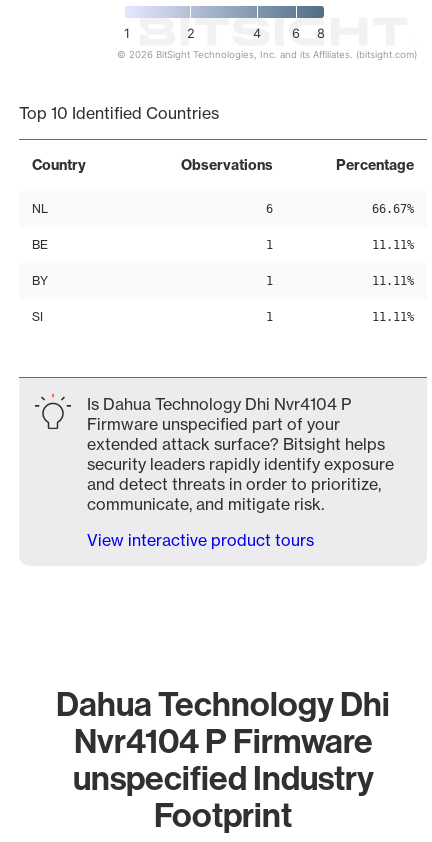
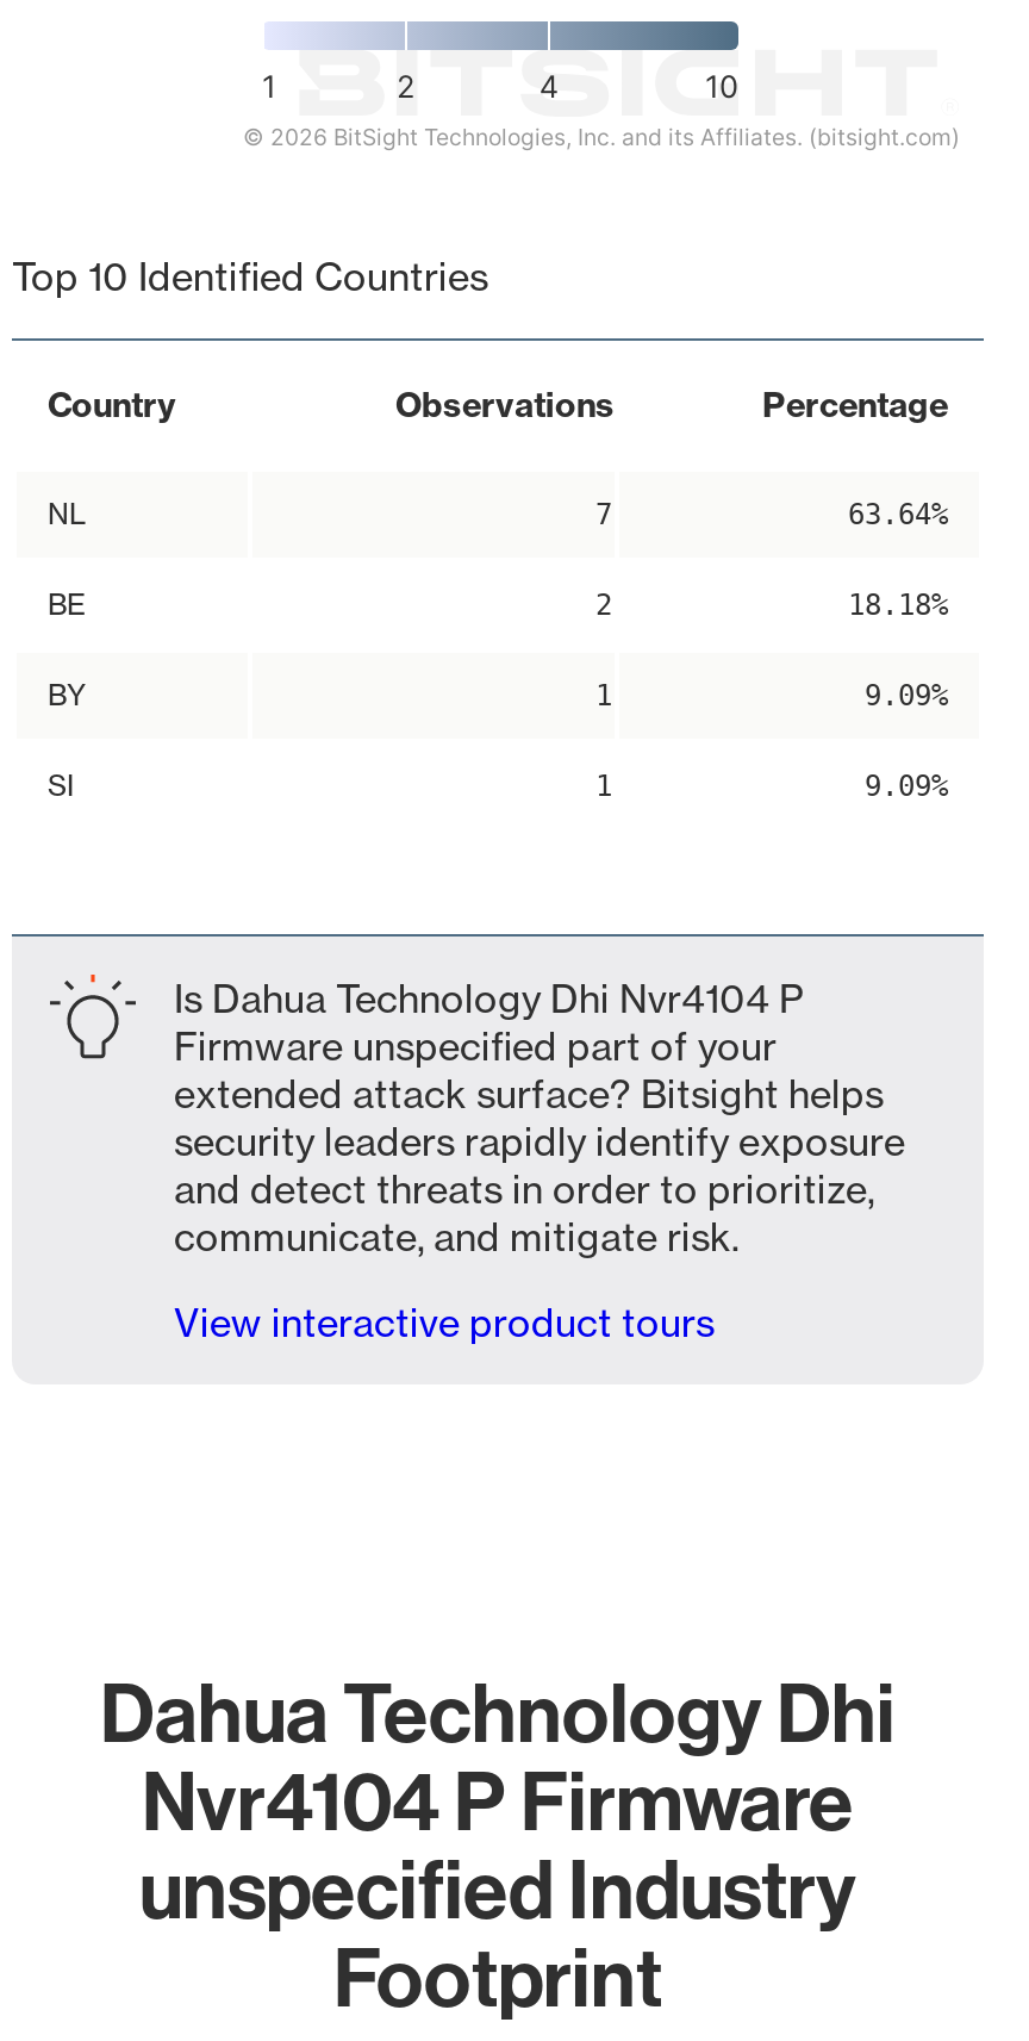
[292,26,325,41] 6 | 8 -> [705,69,738,105] 10
[266,202,273,216] 6 -> [595,499,612,532] 7
[372,202,414,216] 66.67% -> [848,499,948,532] 63.64%
[266,238,273,252] 1 -> [595,589,612,622] 2
[372,238,414,252] 11.11% -> [848,589,948,622] 18.18%
[372,274,414,288] 11.11% -> [865,680,948,713] 9.09%
[372,310,414,324] 11.11% -> [865,770,948,804] 9.09%

